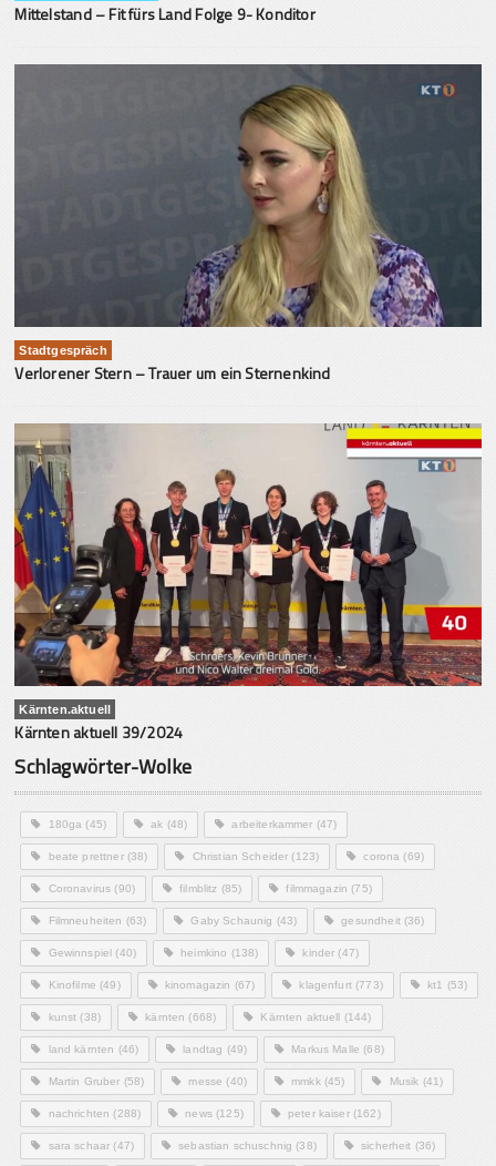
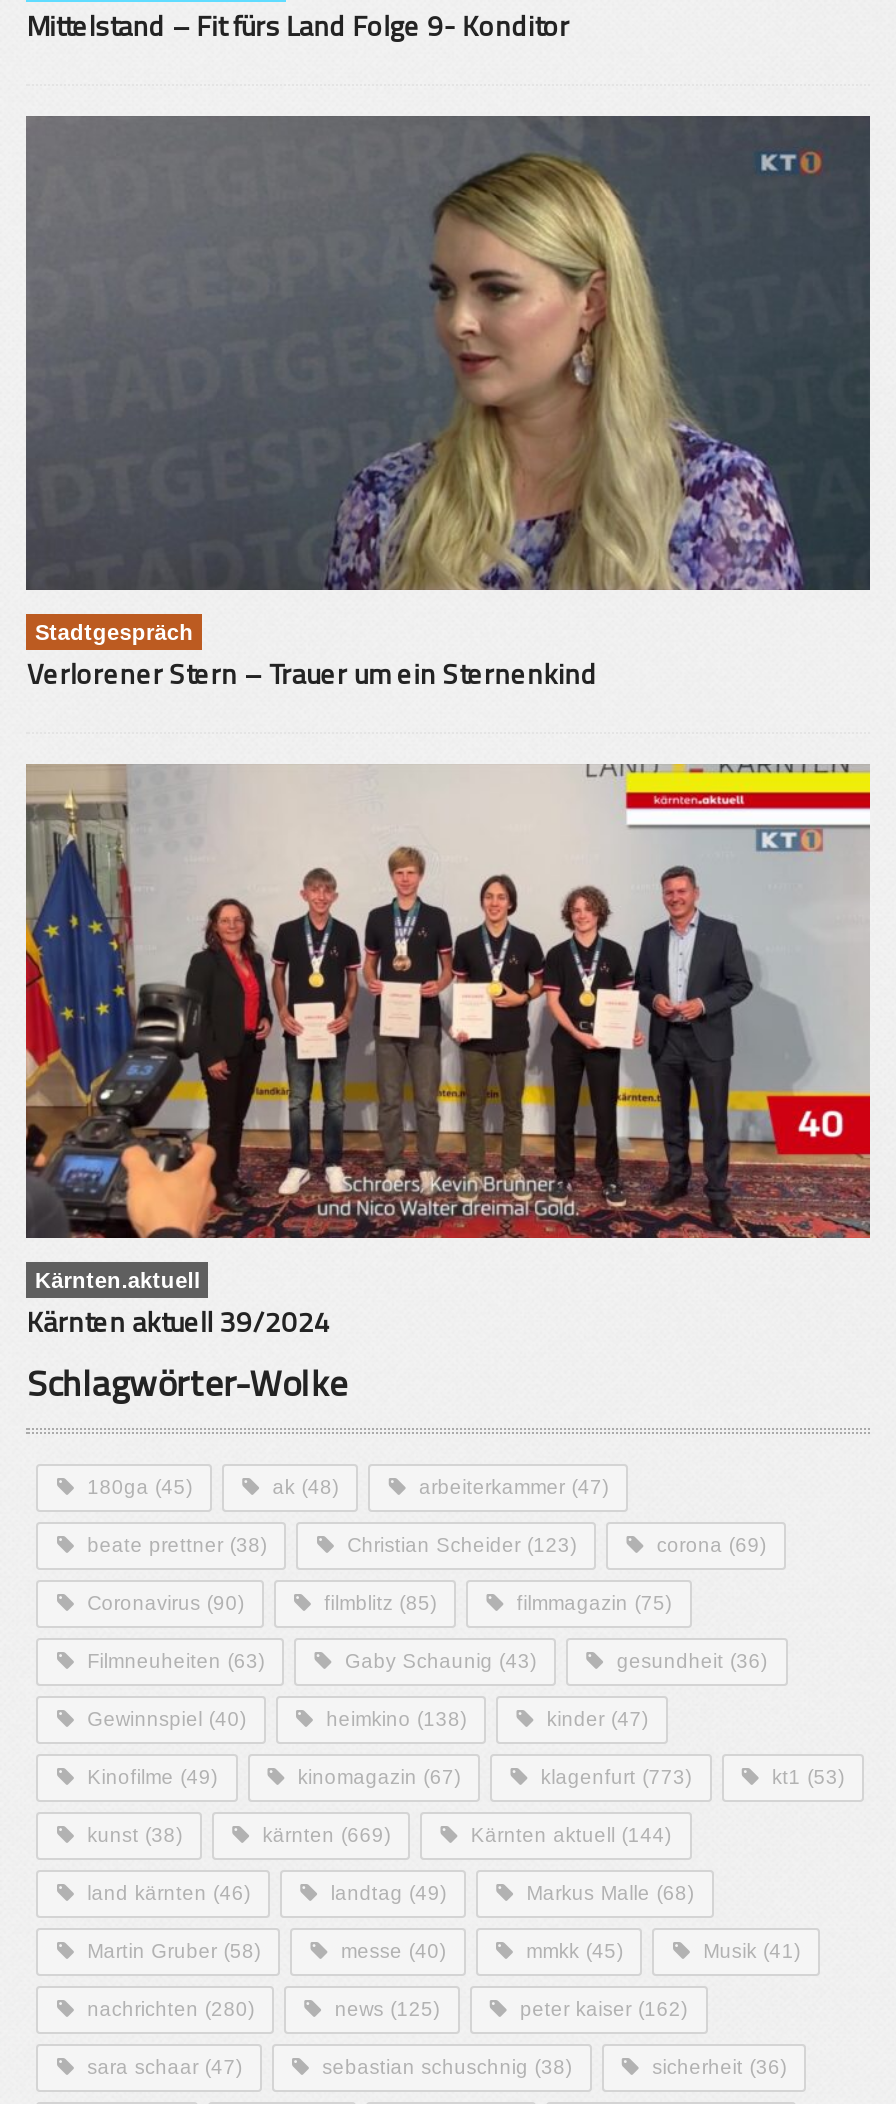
[145,1011,216,1023] kärnten (668) -> [262,1825,390,1847] kärnten (669)
[48,1108,141,1120] nachrichten (288) -> [87,1999,254,2021] nachrichten (280)

